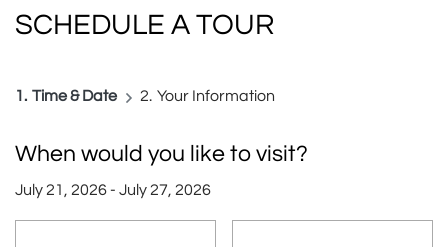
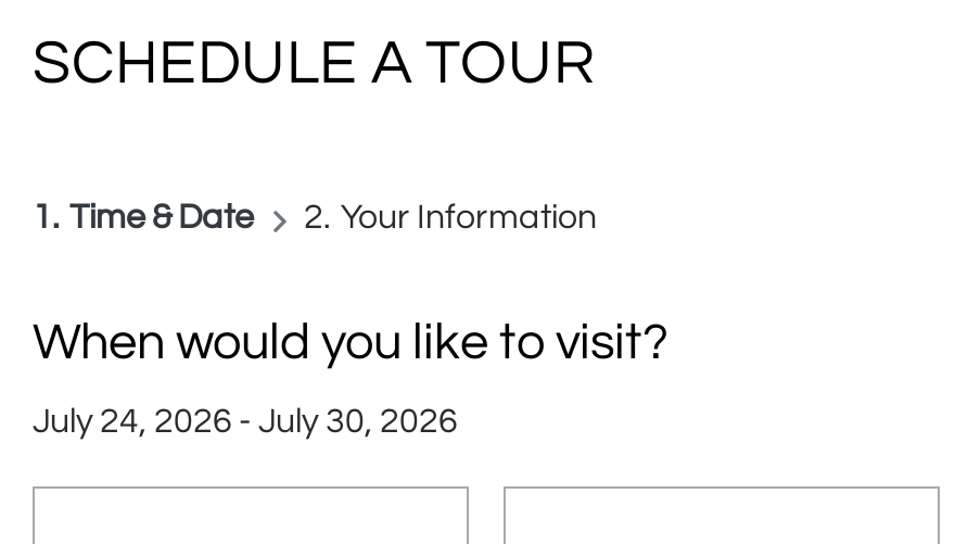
[15,182,211,198] July 21, 2026 - July 27, 2026 -> [33,404,458,439] July 24, 2026 - July 30, 2026

